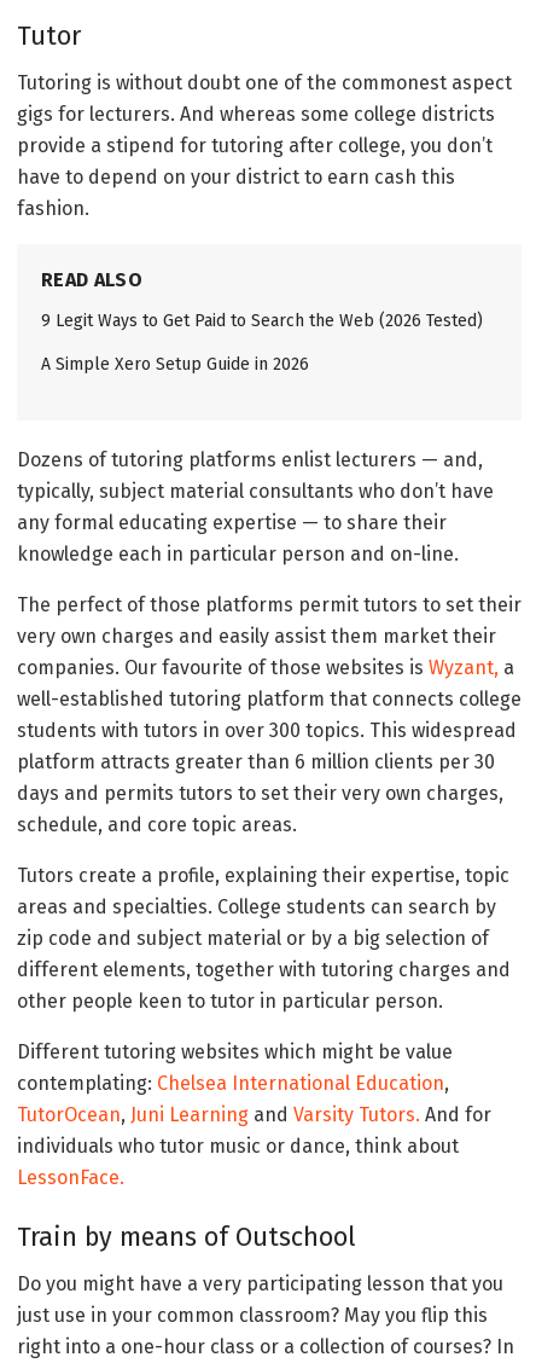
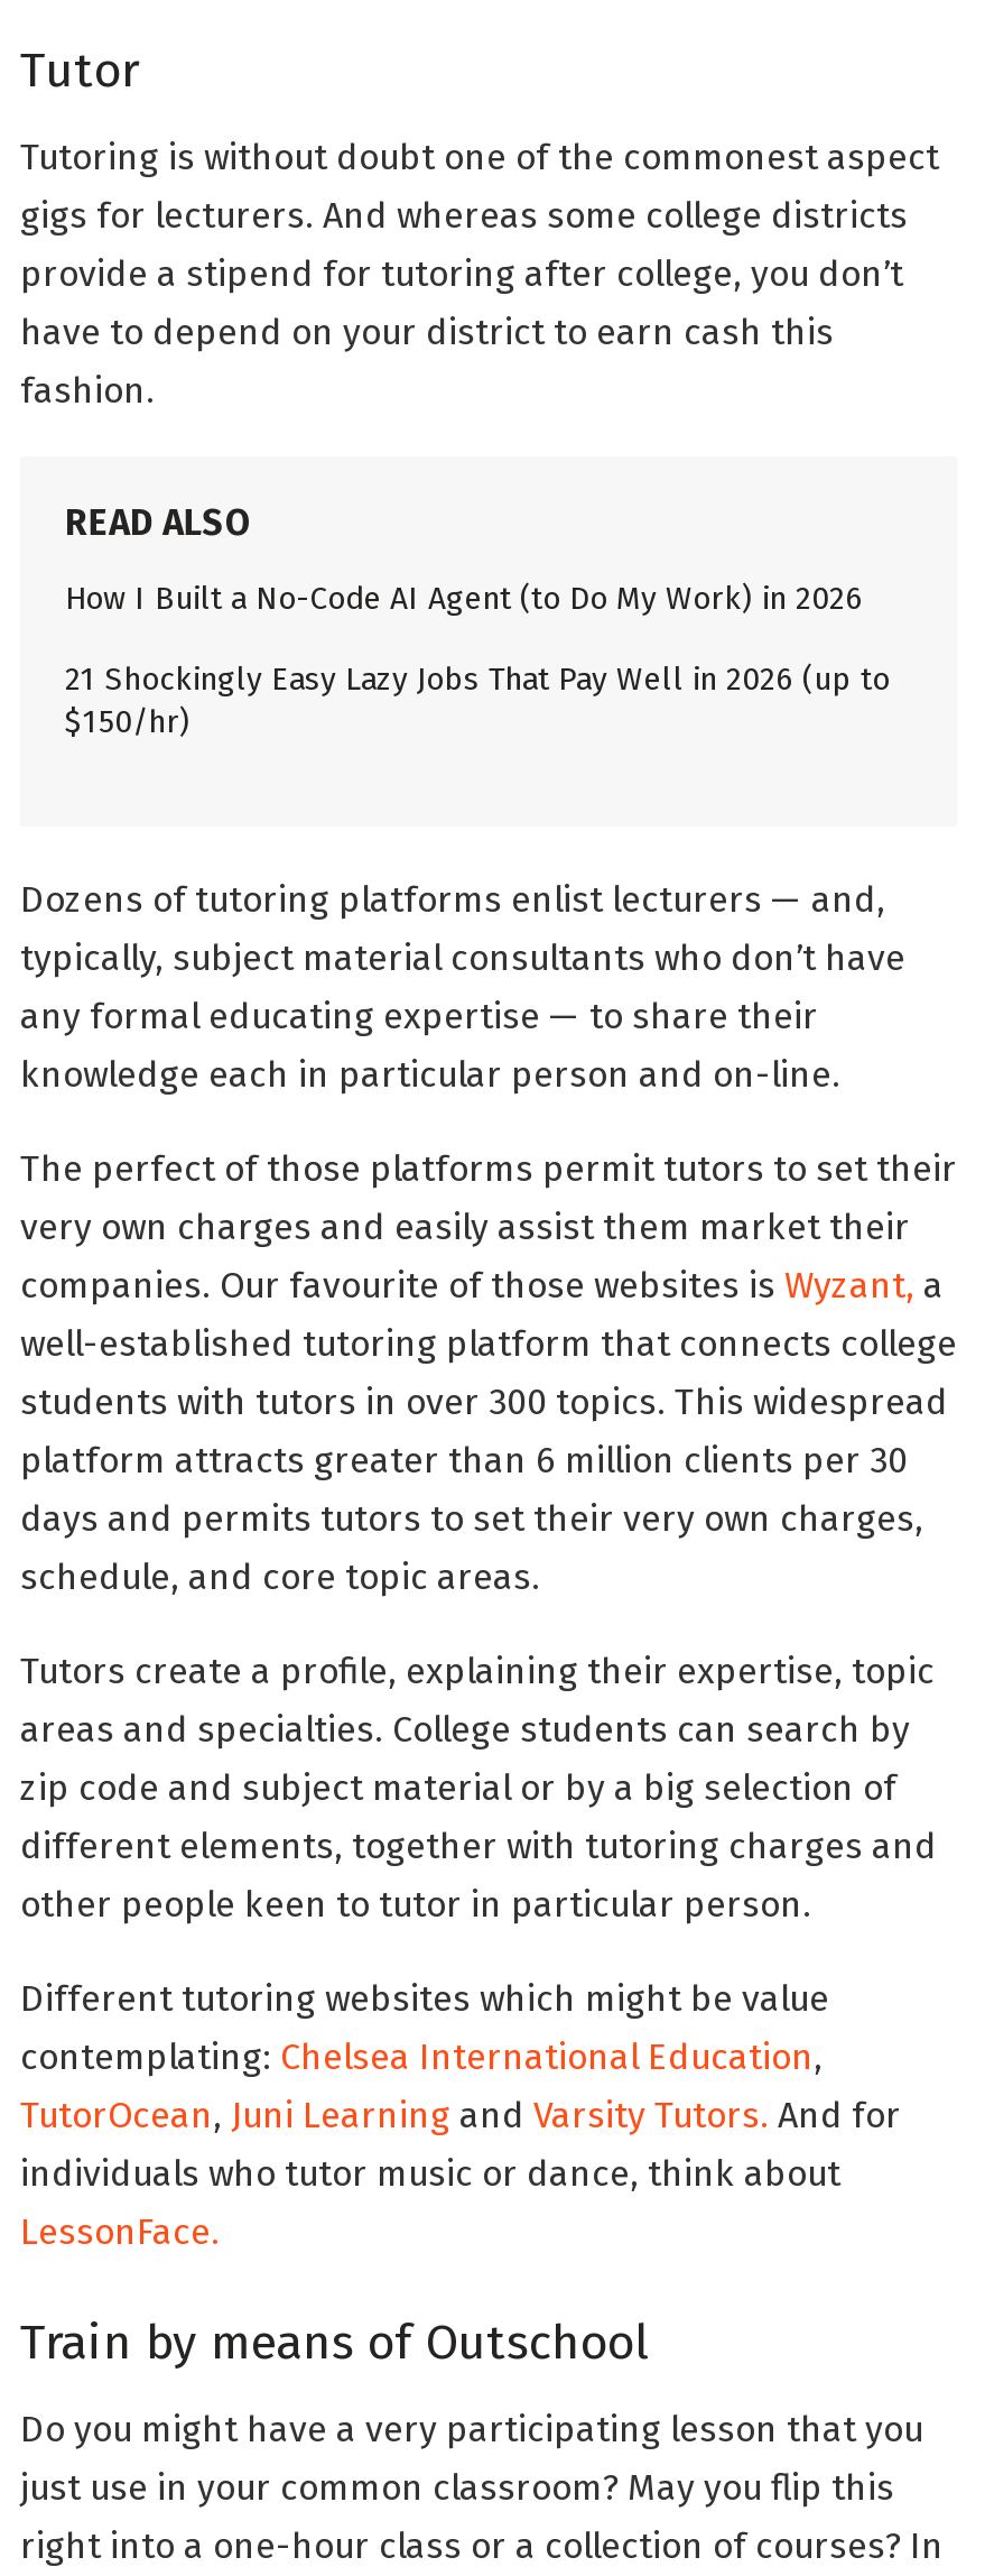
[41,310,483,331] 9 Legit Ways to Get Paid to Search the Web (2026 Tested) -> [65,579,863,617] How I Built a No-Code AI Agent (to Do My Work) in 2026
[41,354,309,374] A Simple Xero Setup Guide in 2026 -> [65,660,890,741] 21 Shockingly Easy Lazy Jobs That Pay Well in 2026 (up to | $150/hr)

